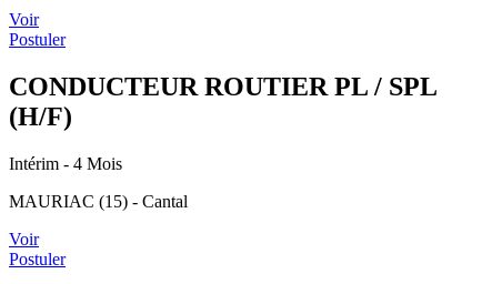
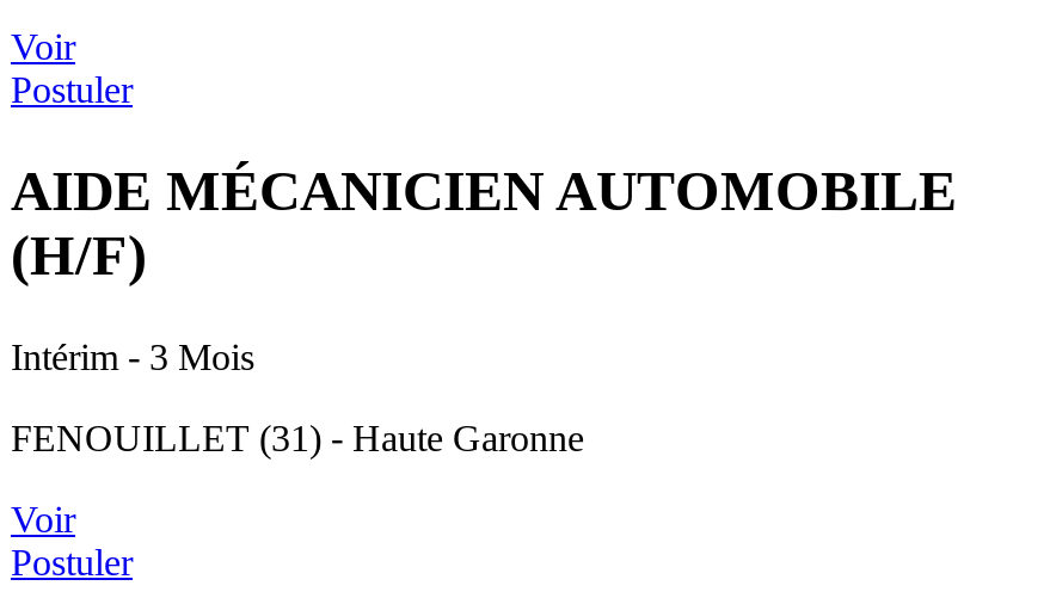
[9,72,436,101] CONDUCTEUR ROUTIER PL / SPL -> [11,159,957,222] AIDE MÉCANICIEN AUTOMOBILE
[9,154,122,173] Intérim - 4 Mois -> [11,336,254,377] Intérim - 3 Mois
[9,192,188,211] MAURIAC (15) - Cantal -> [11,417,584,458] FENOUILLET (31) - Haute Garonne

